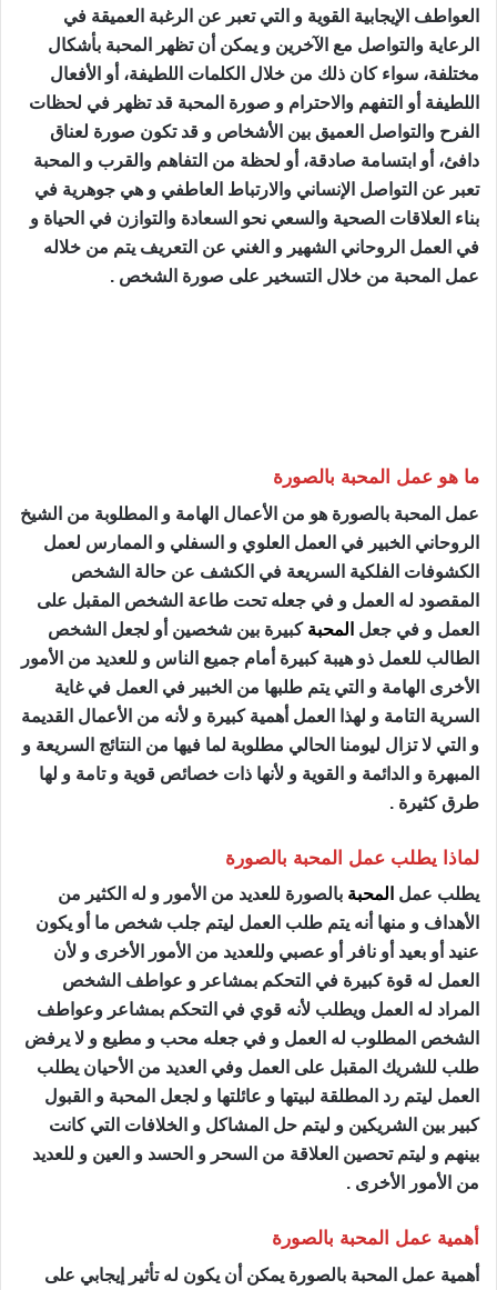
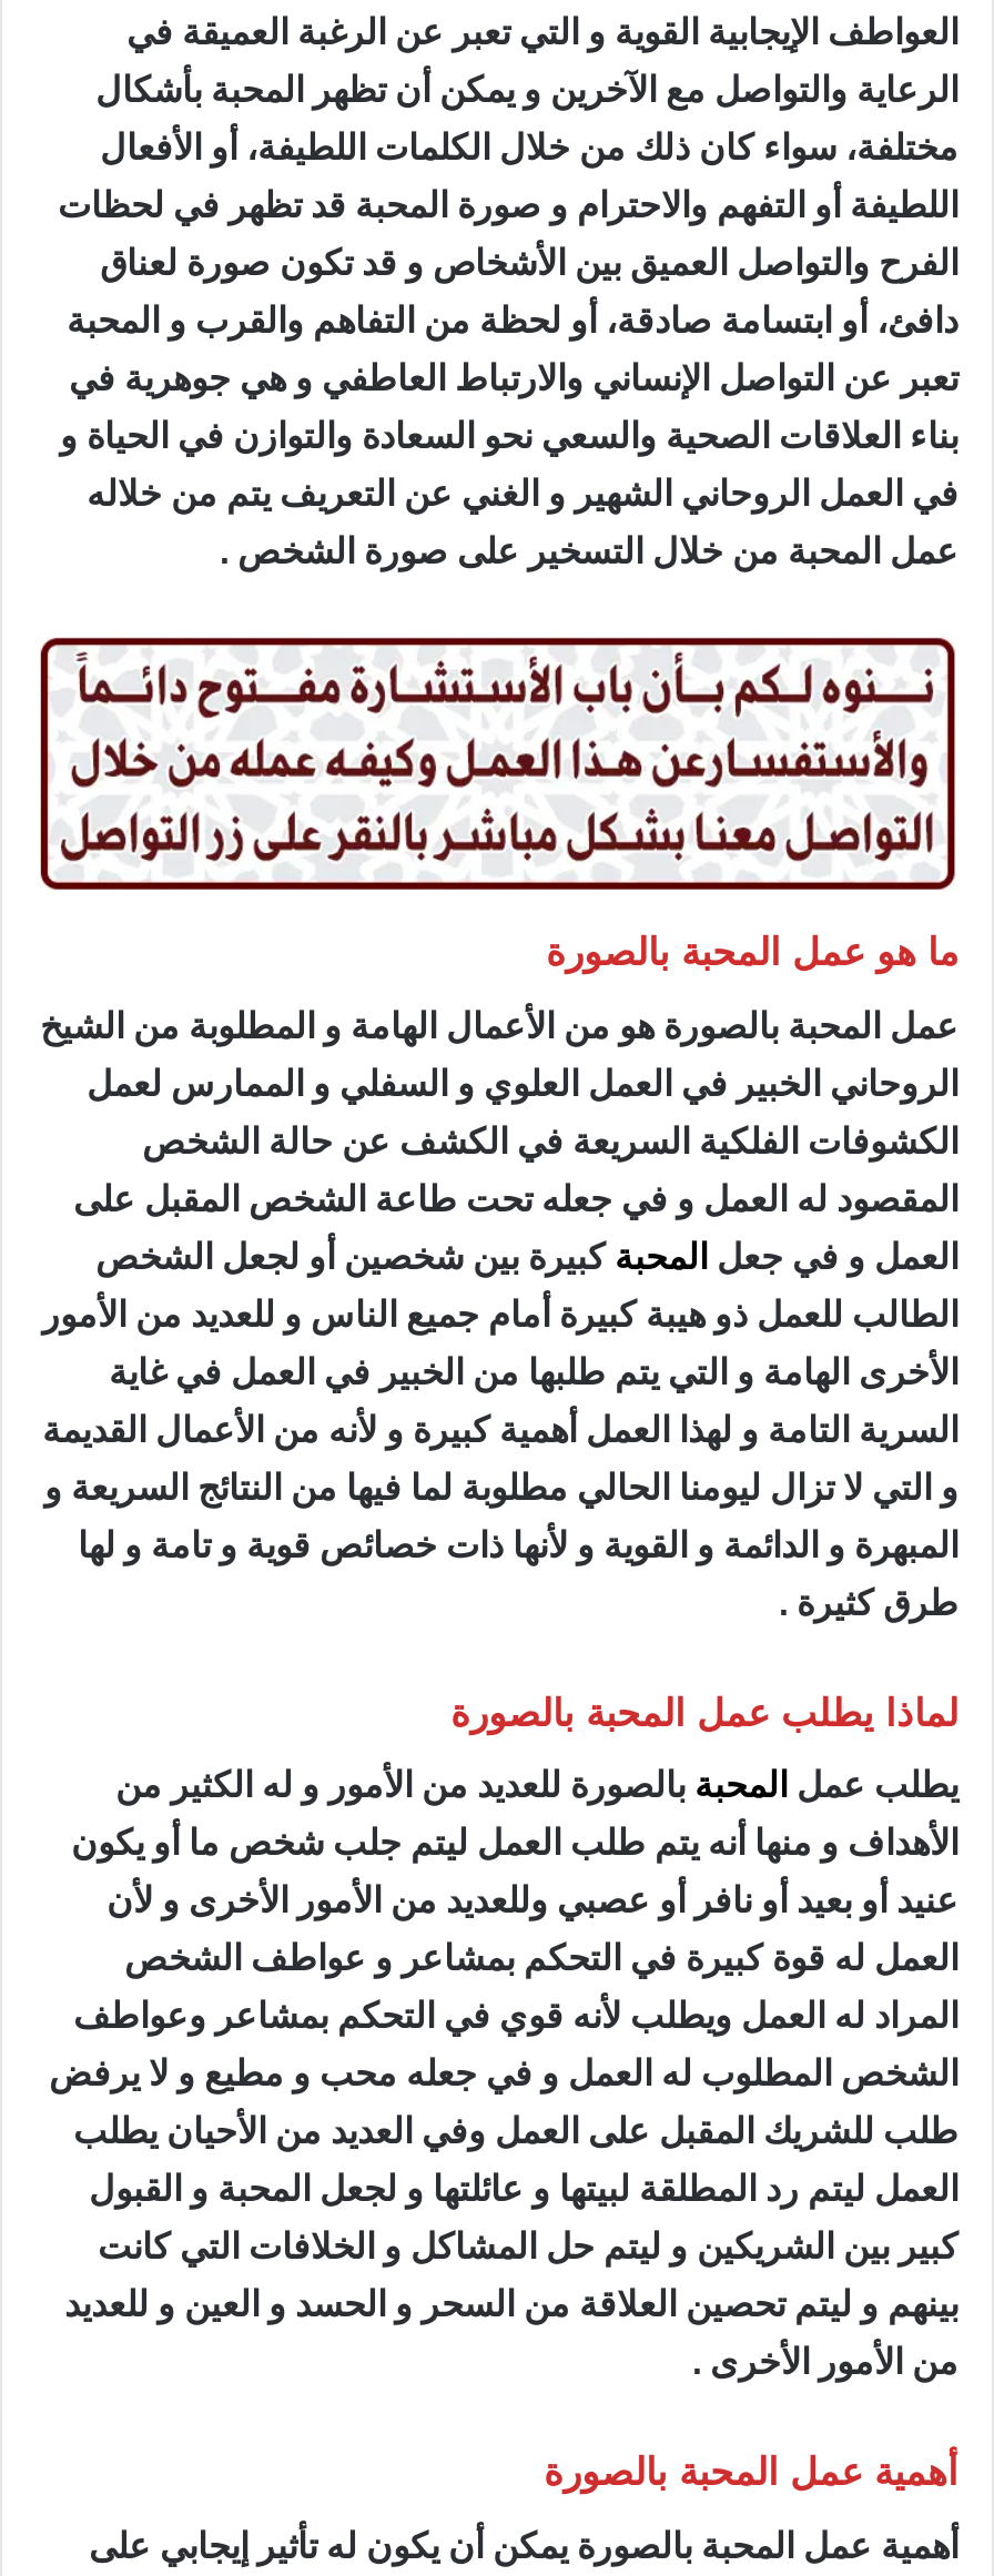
none -> [38,635,958,892] [image]

